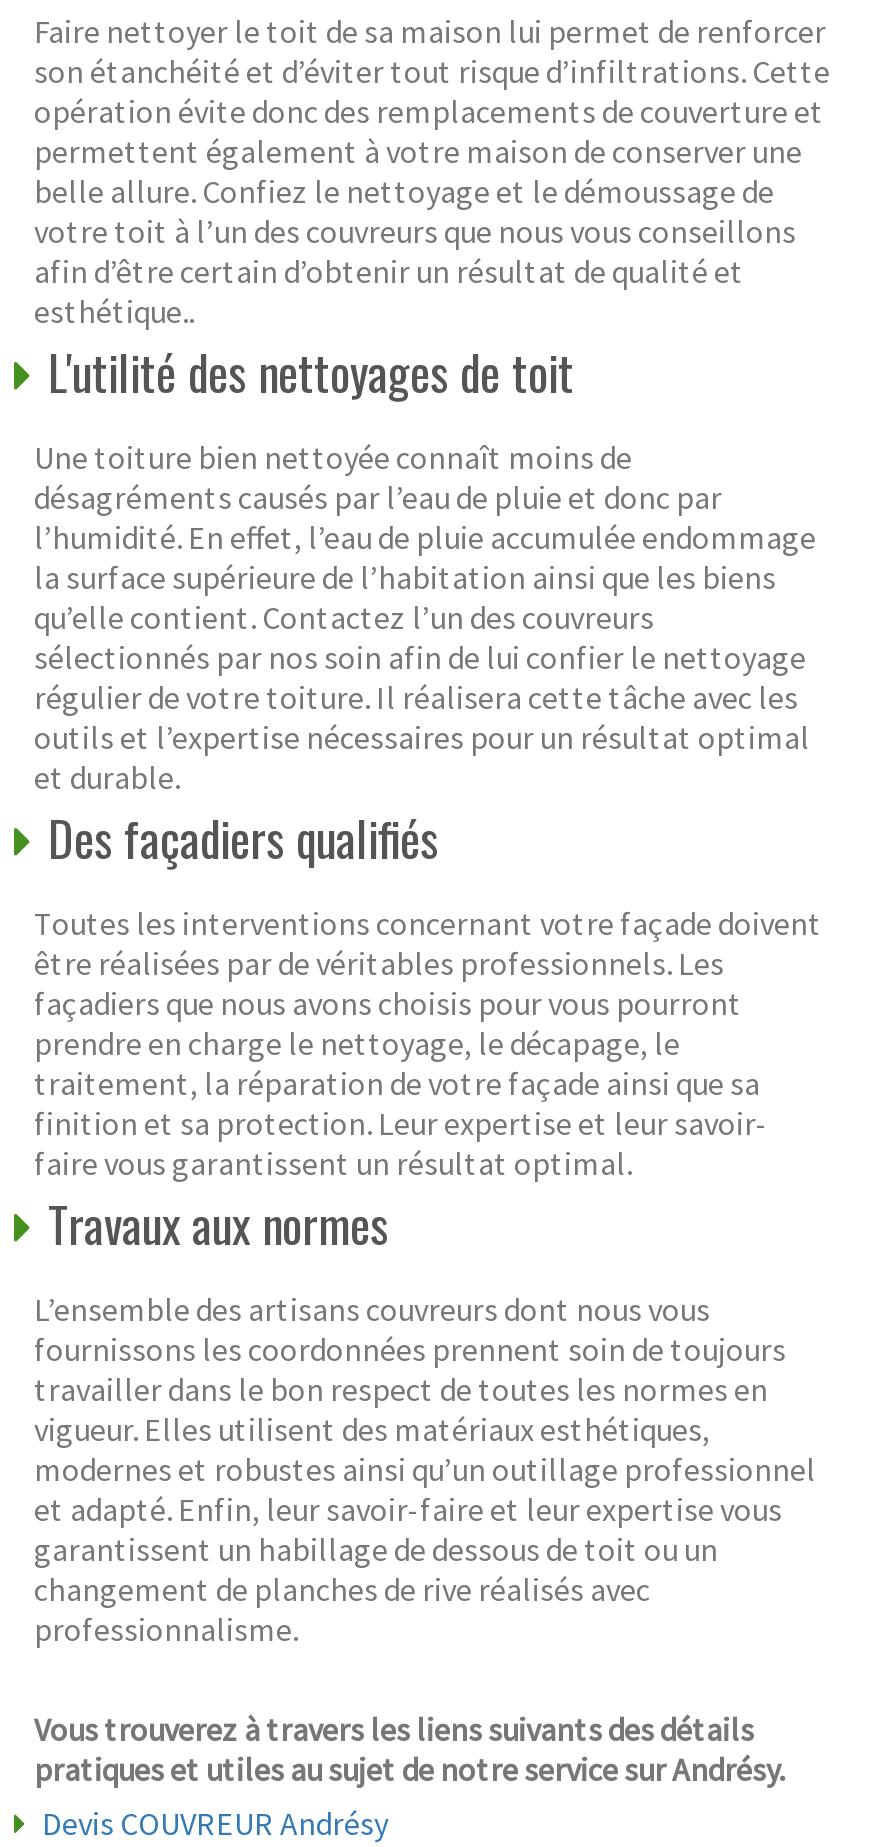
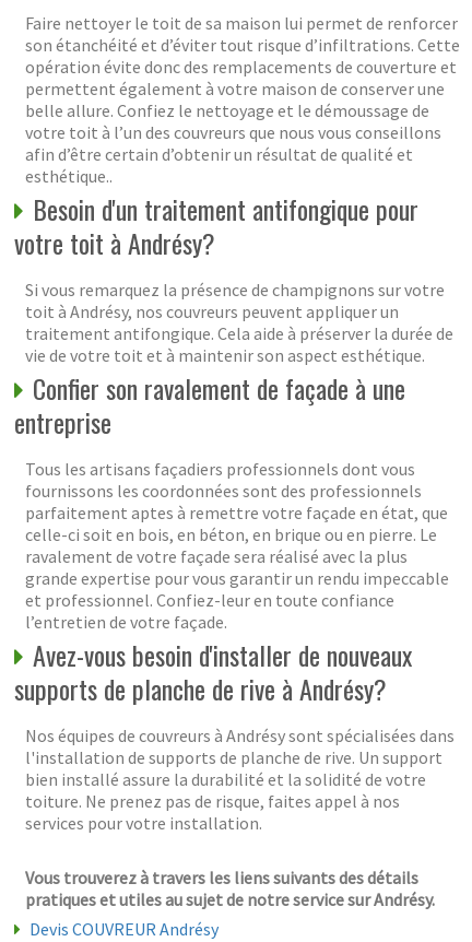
[34,334,822,1648] L'utilité des nettoyages de toit | Une toiture bien nettoyée connaît moins de | désagréments causés par l’eau de pluie et donc par | l’humidité. En effet, l’eau de pluie accumulée endommage | la surface supérieure de l’habitation ainsi que les biens | qu’elle contient. Contactez l’un des couvreurs | sélectionnés par nos soin afin de lui confier le nettoyage | régulier de votre toiture. Il réalisera cette tâche avec les | outils et l’expertise nécessaires pour un résultat optimal | et durable. | Des façadiers qualifiés | Toutes les interventions concernant votre façade doivent | être réalisées par de véritables professionnels. Les | façadiers que nous avons choisis pour vous pourront | prendre en charge le nettoyage, le décapage, le | traitement, la réparation de votre façade ainsi que sa | finition et sa protection. Leur expertise et leur savoir- | faire vous garantissent un résultat optimal. | Travaux aux normes | L’ensemble des artisans couvreurs dont nous vous | fournissons les coordonnées prennent soin de toujours | travailler dans le bon respect de toutes les normes en | vigueur. Elles utilisent des matériaux esthétiques, | modernes et robustes ainsi qu’un outillage professionnel | et adapté. Enfin, leur savoir-faire et leur expertise vous | garantissent un habillage de dessous de toit ou un | changement de planches de rive réalisés avec | professionnalisme. -> [14,189,455,833] Besoin d'un traitement antifongique pour | votre toit à Andrésy? | Si vous remarquez la présence de champignons sur votre | toit à Andrésy, nos couvreurs peuvent appliquer un | traitement antifongique. Cela aide à préserver la durée de | vie de votre toit et à maintenir son aspect esthétique. | Confier son ravalement de façade à une | entreprise | Tous les artisans façadiers professionnels dont vous | fournissons les coordonnées sont des professionnels | parfaitement aptes à remettre votre façade en état, que | celle-ci soit en bois, en béton, en brique ou en pierre. Le | ravalement de votre façade sera réalisé avec la plus | grande expertise pour vous garantir un rendu impeccable | et professionnel. Confiez-leur en toute confiance | l’entretien de votre façade. | Avez-vous besoin d'installer de nouveaux | supports de planche de rive à Andrésy? | Nos équipes de couvreurs à Andrésy sont spécialisées dans | l'installation de supports de planche de rive. Un support | bien installé assure la durabilité et la solidité de votre | toiture. Ne prenez pas de risque, faites appel à nos | services pour votre installation.

